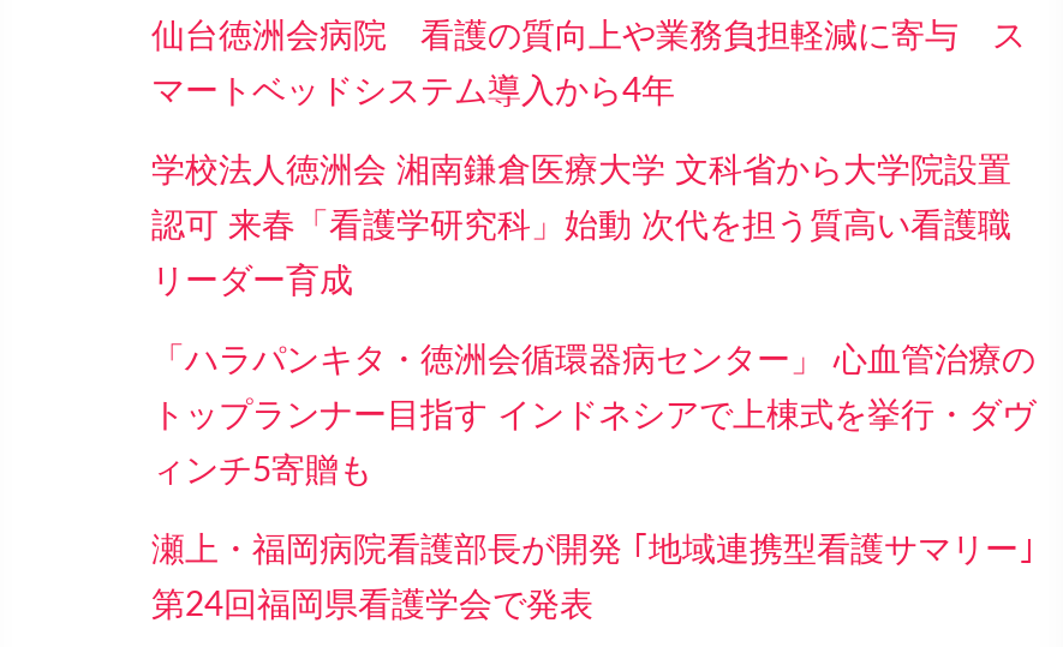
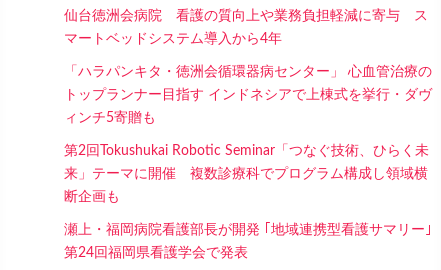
[151,156,1011,300] 学校法人徳洲会 湘南鎌倉医療大学 文科省から大学院設置 | 認可 来春「看護学研究科」始動 次代を担う質高い看護職 | リーダー育成 -> none
moved [151,345,1035,489] -> [64,65,432,125]: 「ハラパンキタ・徳洲会循環器病センター」 心血管治療の | トップランナー目指す インドネシアで上棟式を挙行・ダヴ | ィンチ5寄贈も
none -> [64,144,429,204] 第2回Tokushukai Robotic Seminar「つなぐ技術、ひらく未 | 来」テーマに開催 複数診療科でプログラム構成し領域横 | 断企画も

